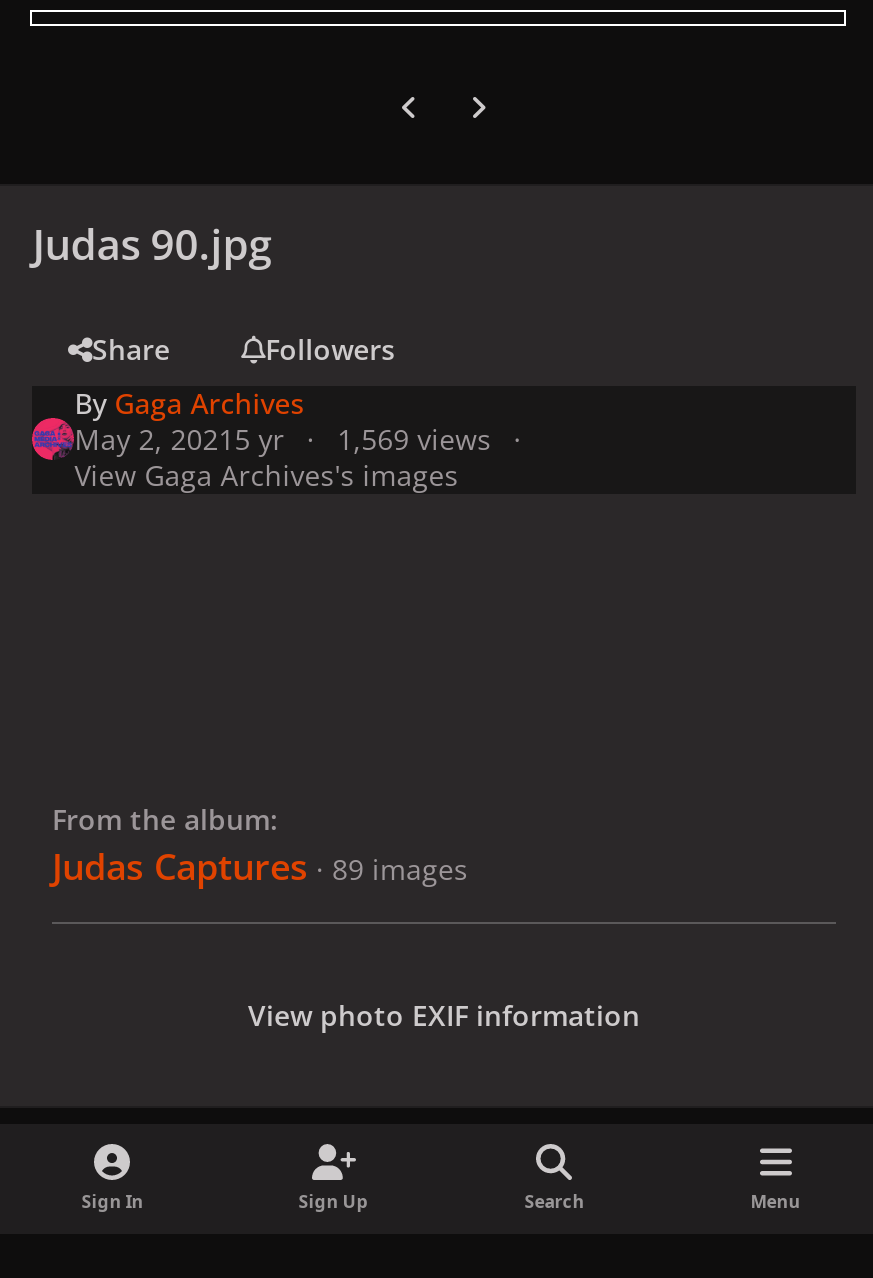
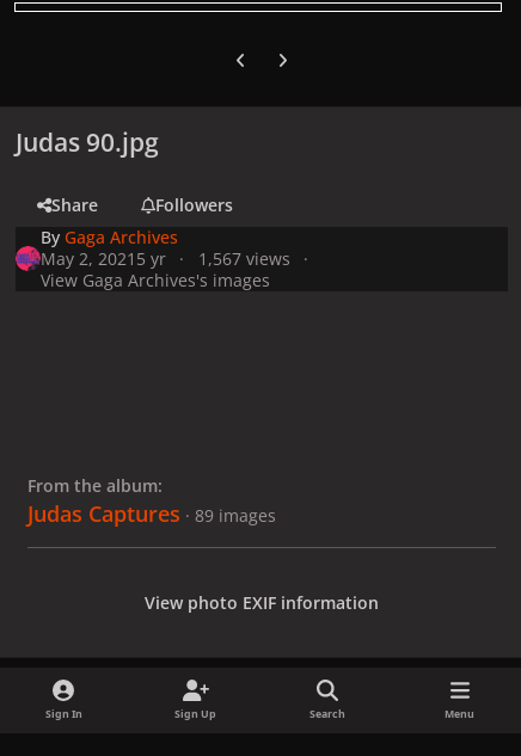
[74,419,491,457] May 2, 2021 5 yr 1,569 views -> [41,247,290,269] May 2, 2021 5 yr 1,567 views

